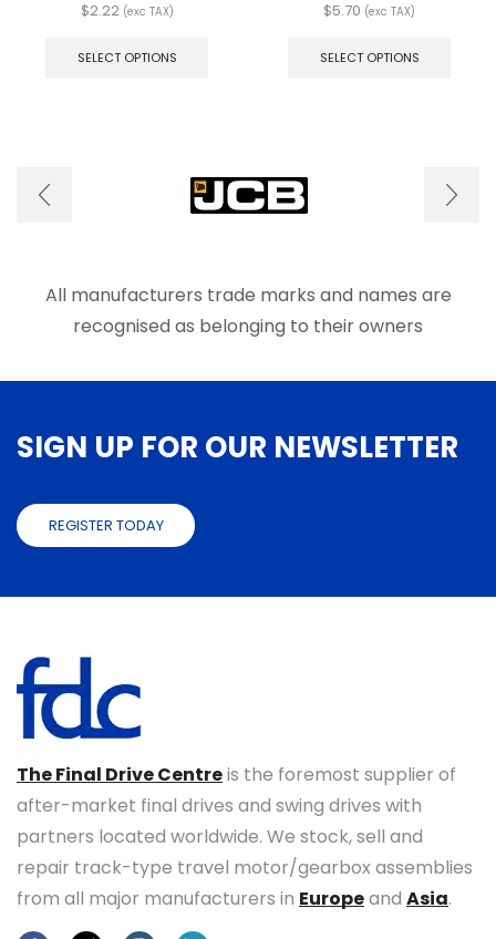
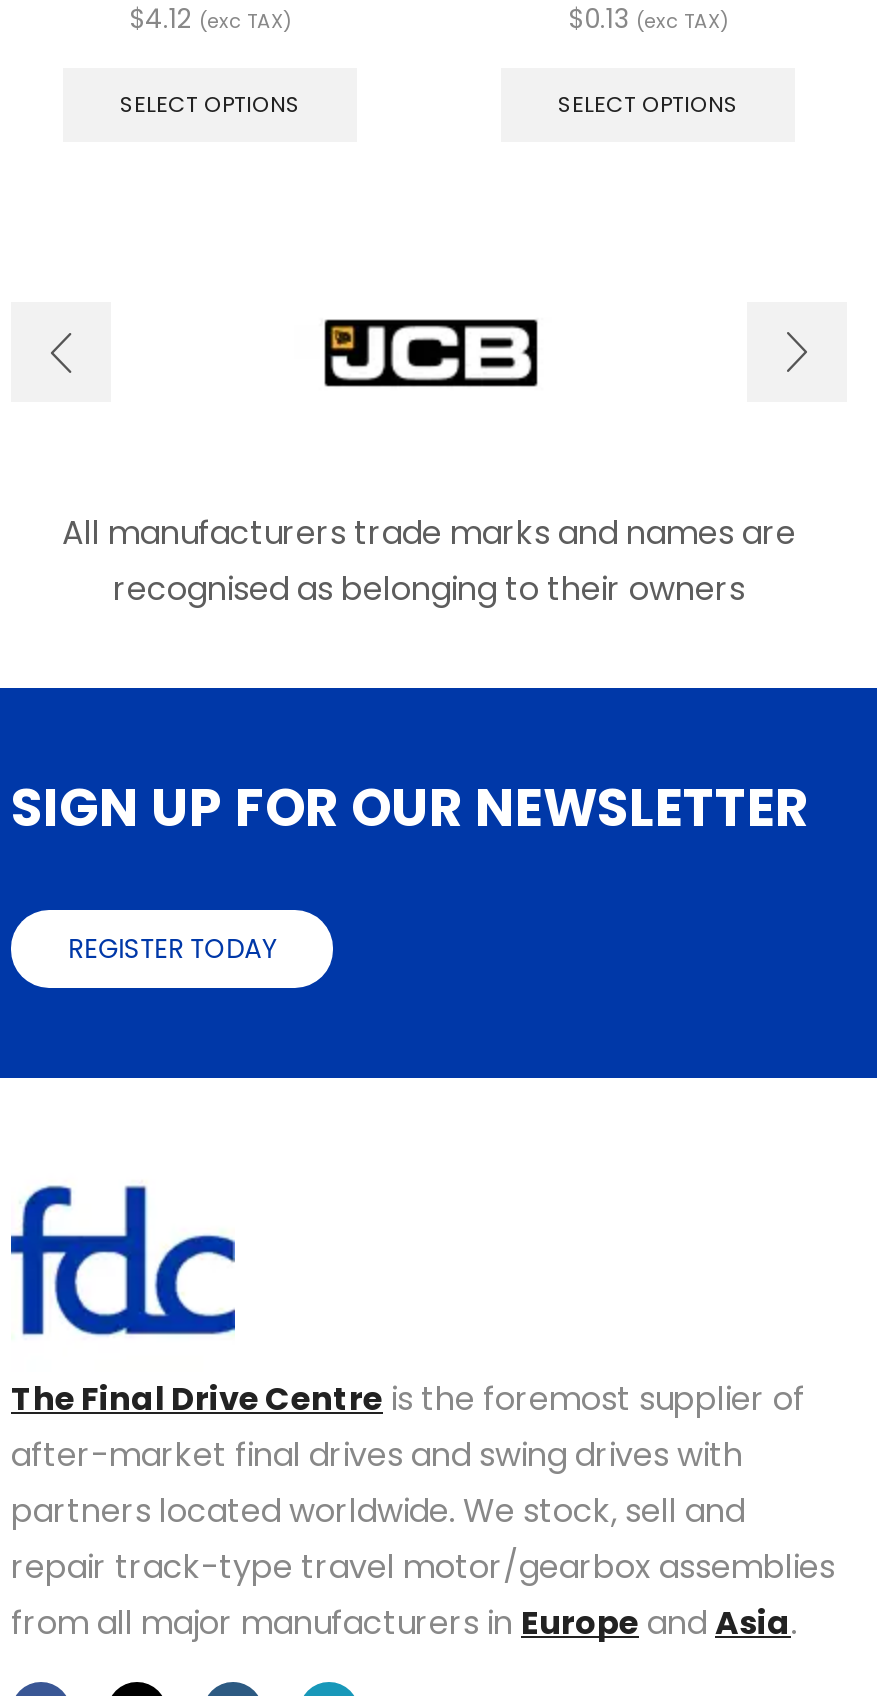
[80,0,173,21] $2.22 (exc TAX) -> [129,0,291,38] $4.12 (exc TAX)
[323,0,415,21] $5.70 (exc TAX) -> [568,0,728,38] $0.13 (exc TAX)

